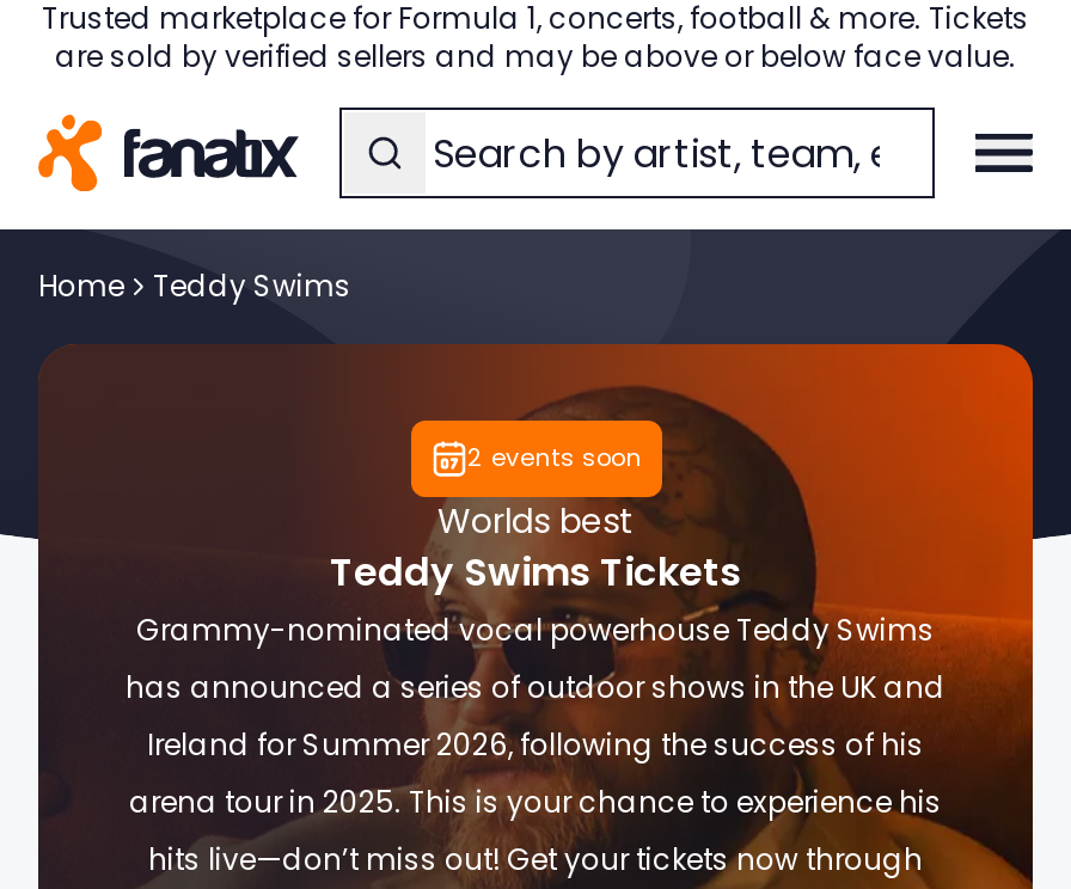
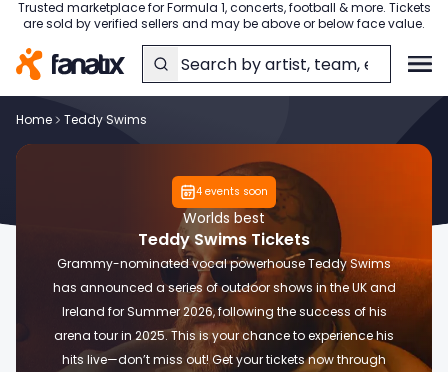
[467,440,642,476] 2 events soon -> [196,184,268,199] 4 events soon

